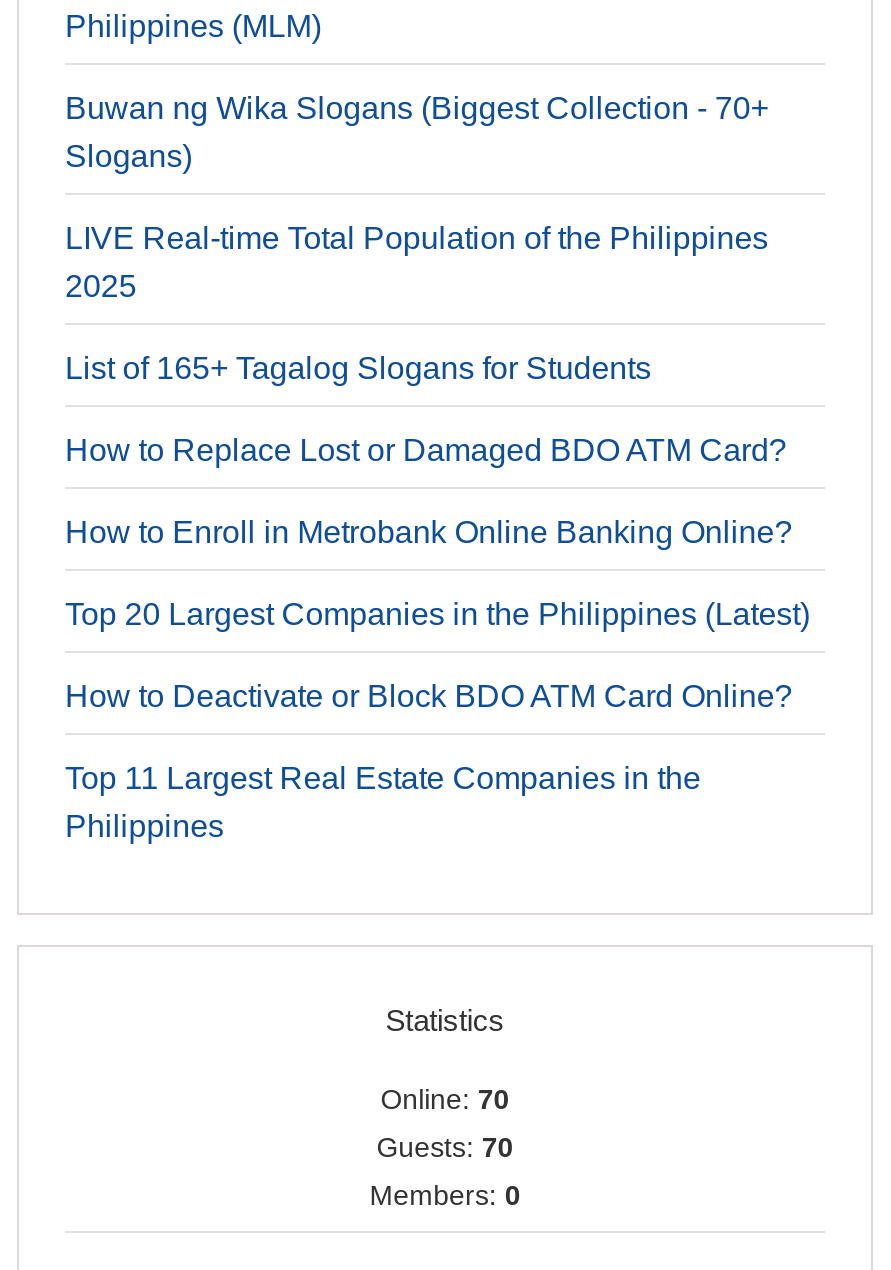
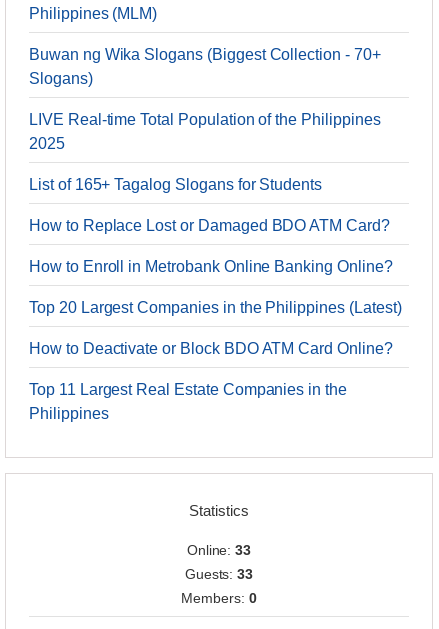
[380,1083,510,1115] Online: 70 -> [187,542,251,558] Online: 33
[376,1131,514,1163] Guests: 70 -> [185,566,253,582] Guests: 33

